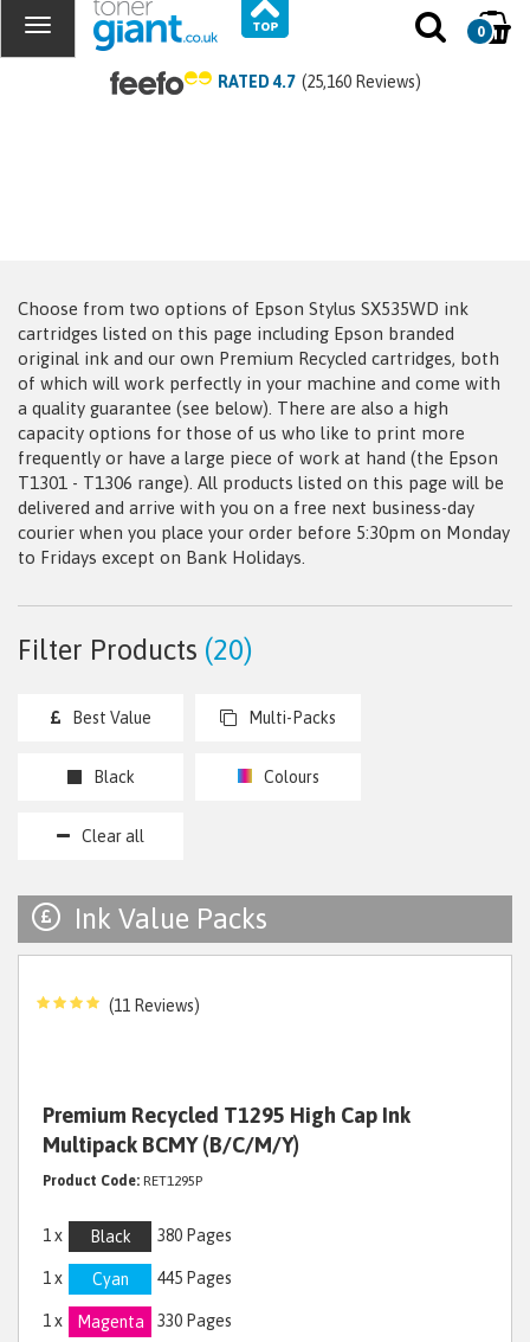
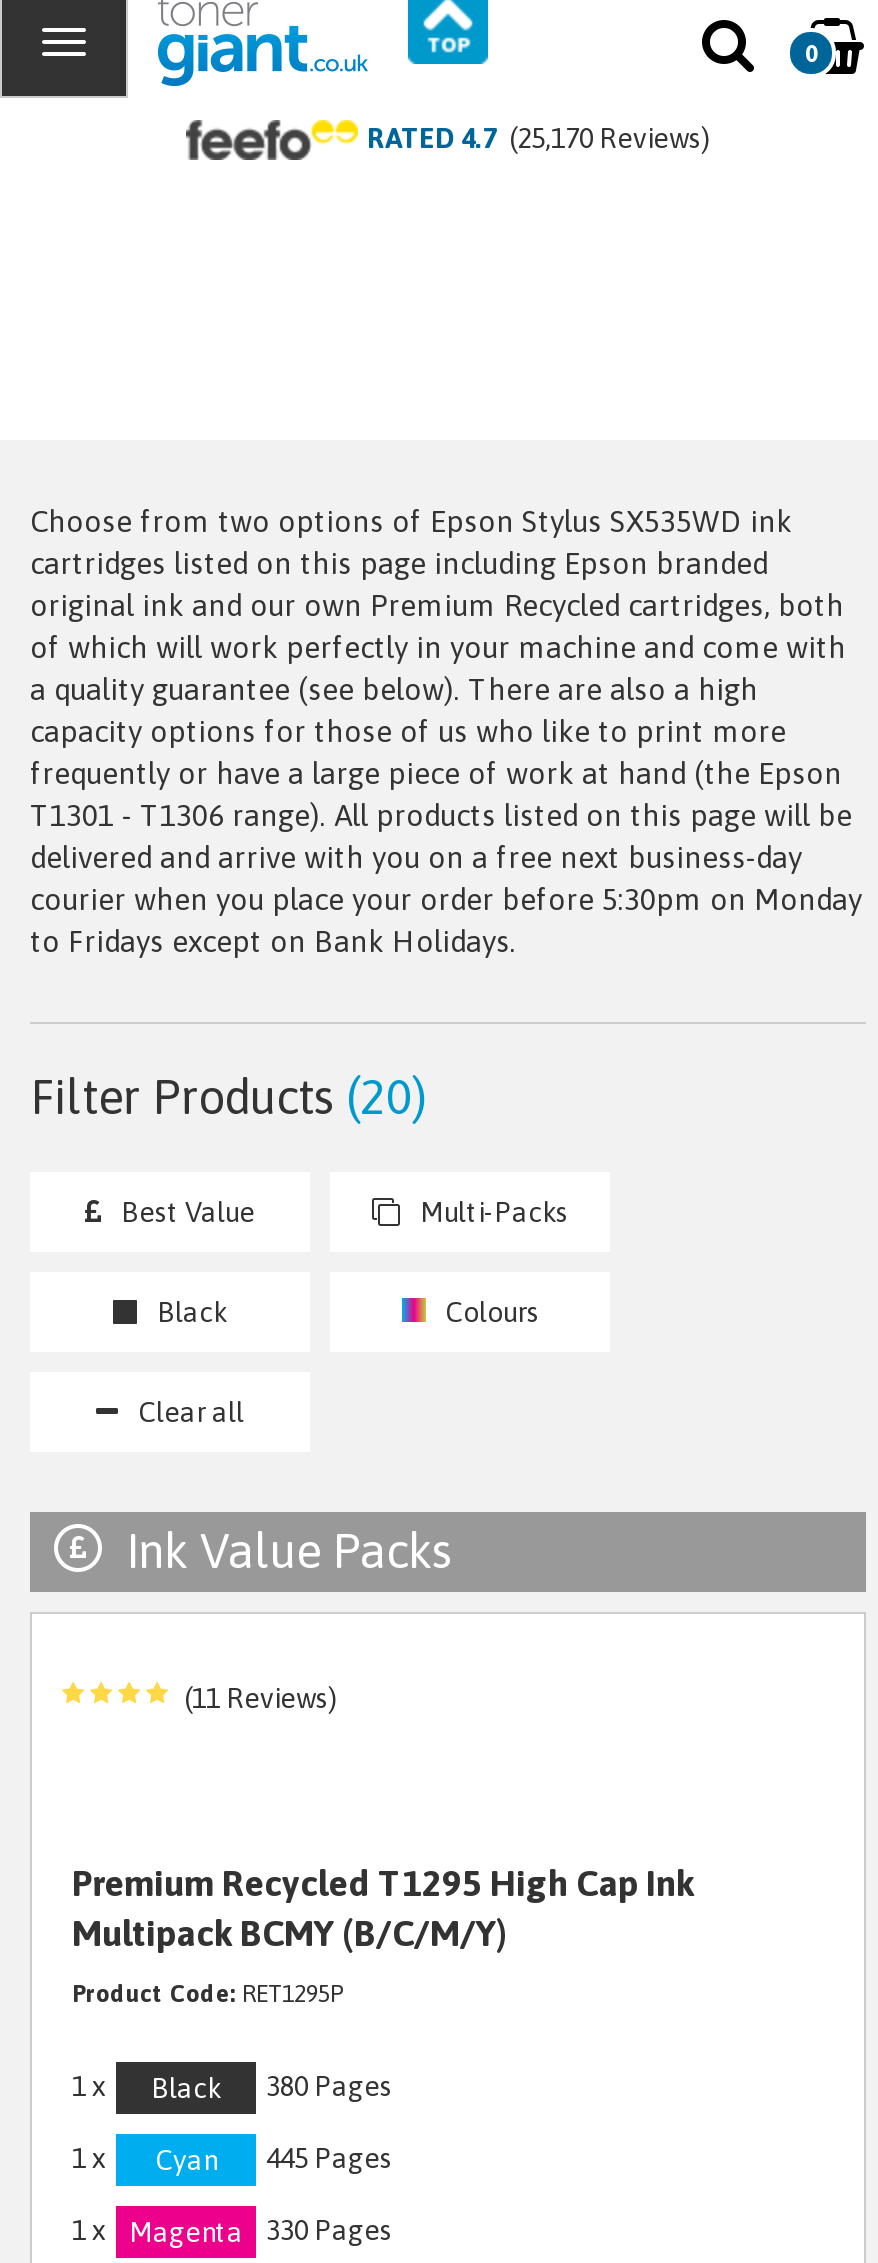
[217,72,421,91] RATED 4.7 (25,160 Reviews) -> [367,122,711,154] RATED 4.7 (25,170 Reviews)

